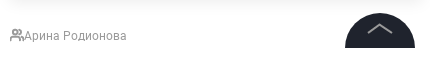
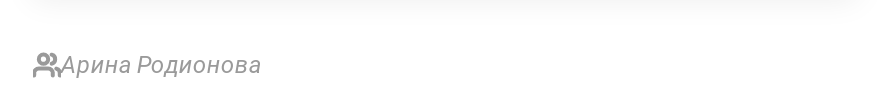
[344,12,416,49] [image] -> none

